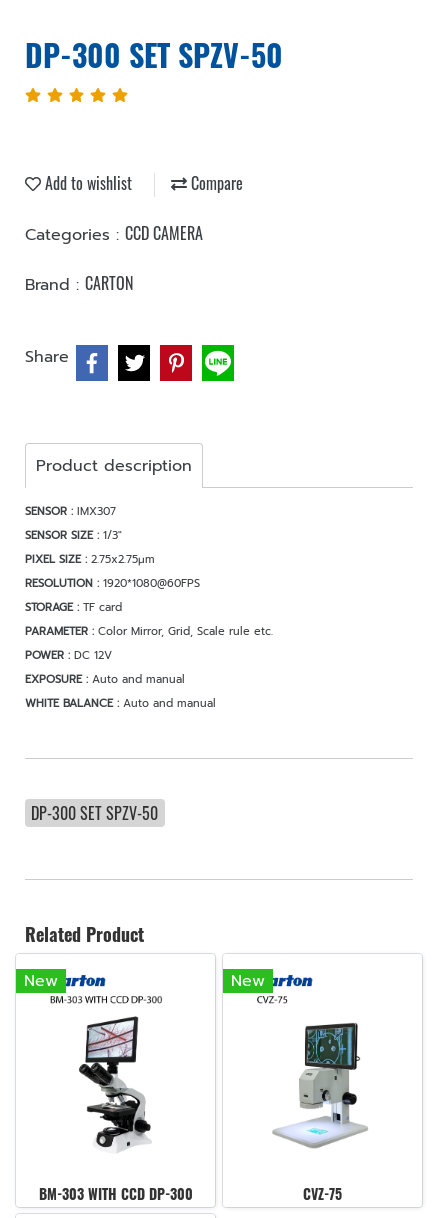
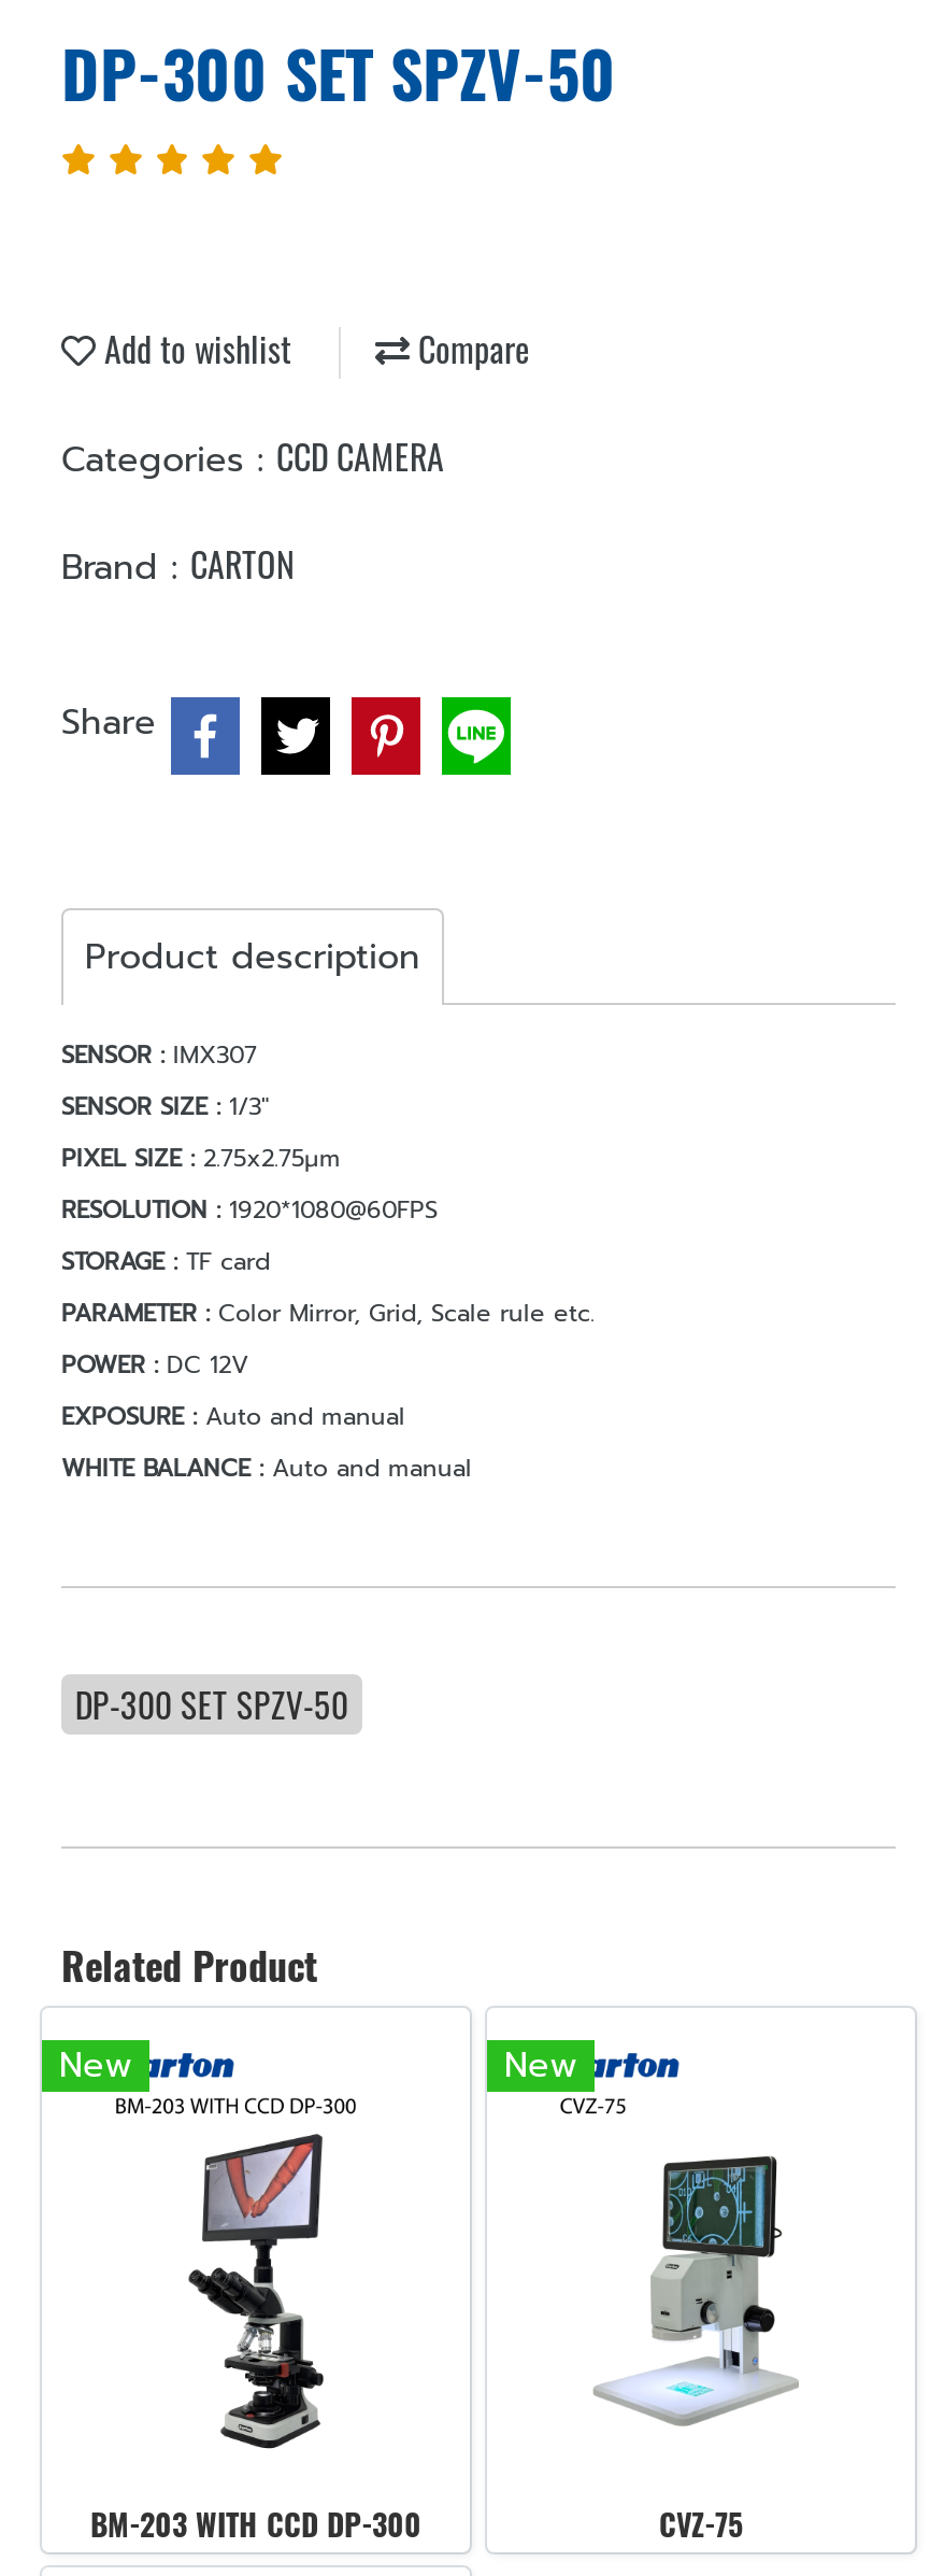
[38,1013,192,1204] [image] | BM-303 WITH CCD DP-300 -> [90,2133,421,2546] [image] | BM-203 WITH CCD DP-300

